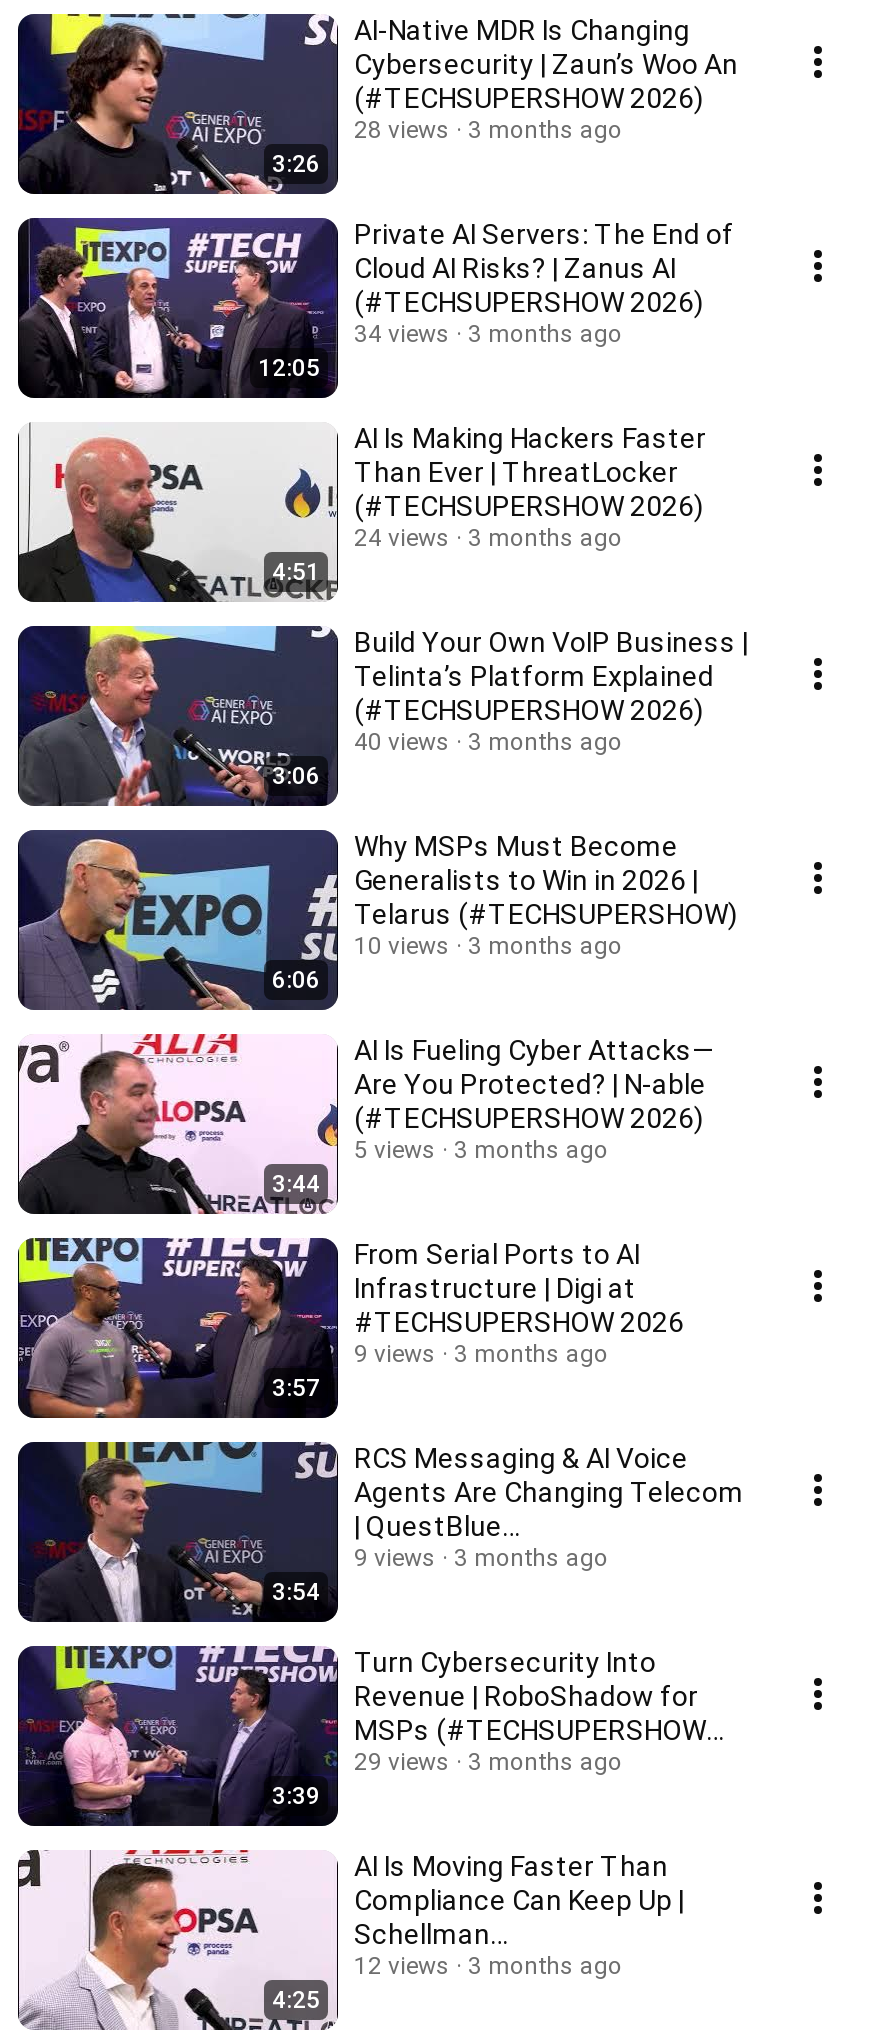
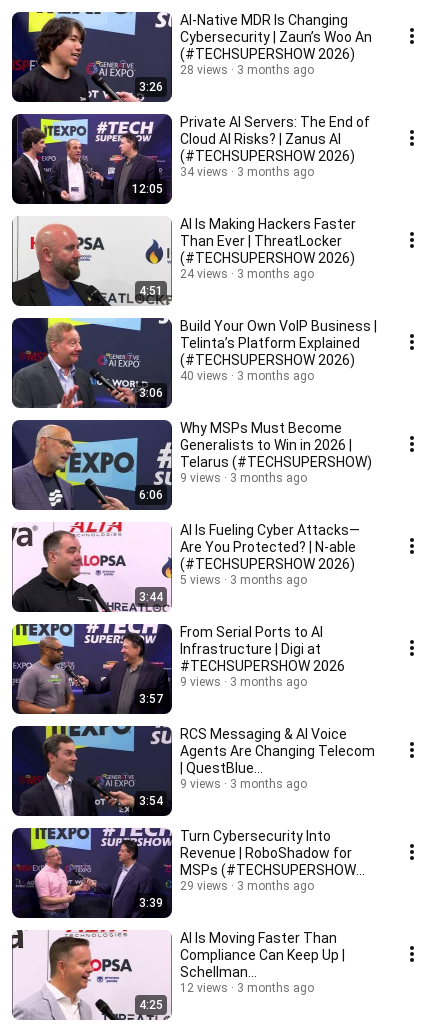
[354,932,622,960] 10 views 3 months ago -> [180,471,307,485] 9 views 3 months ago

